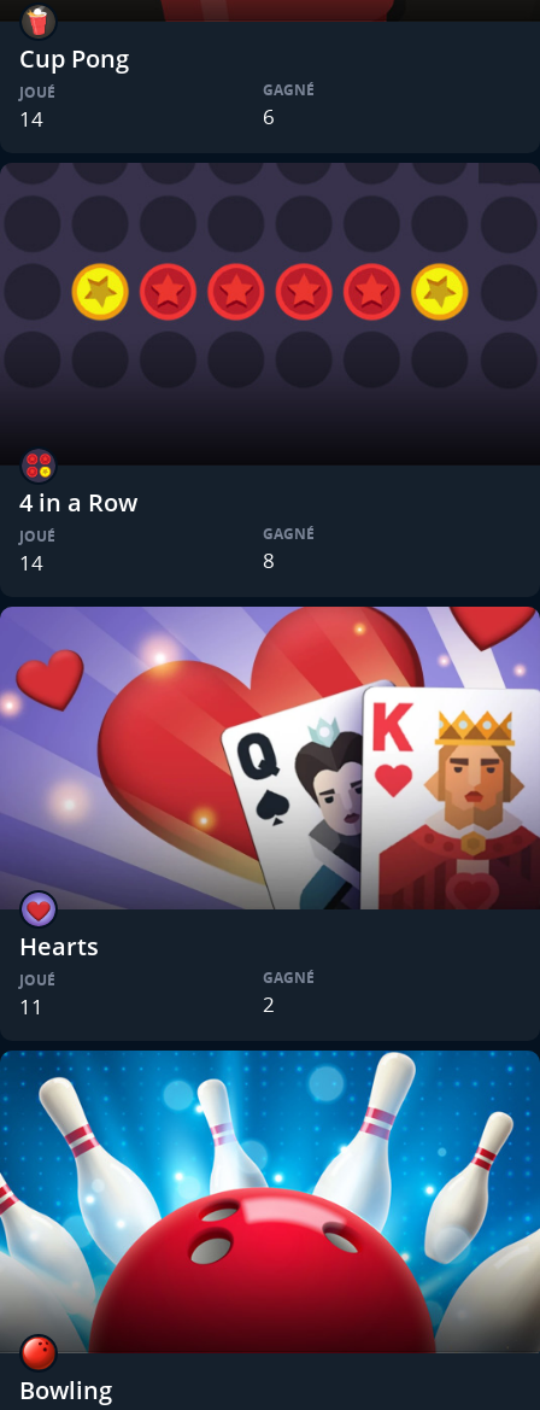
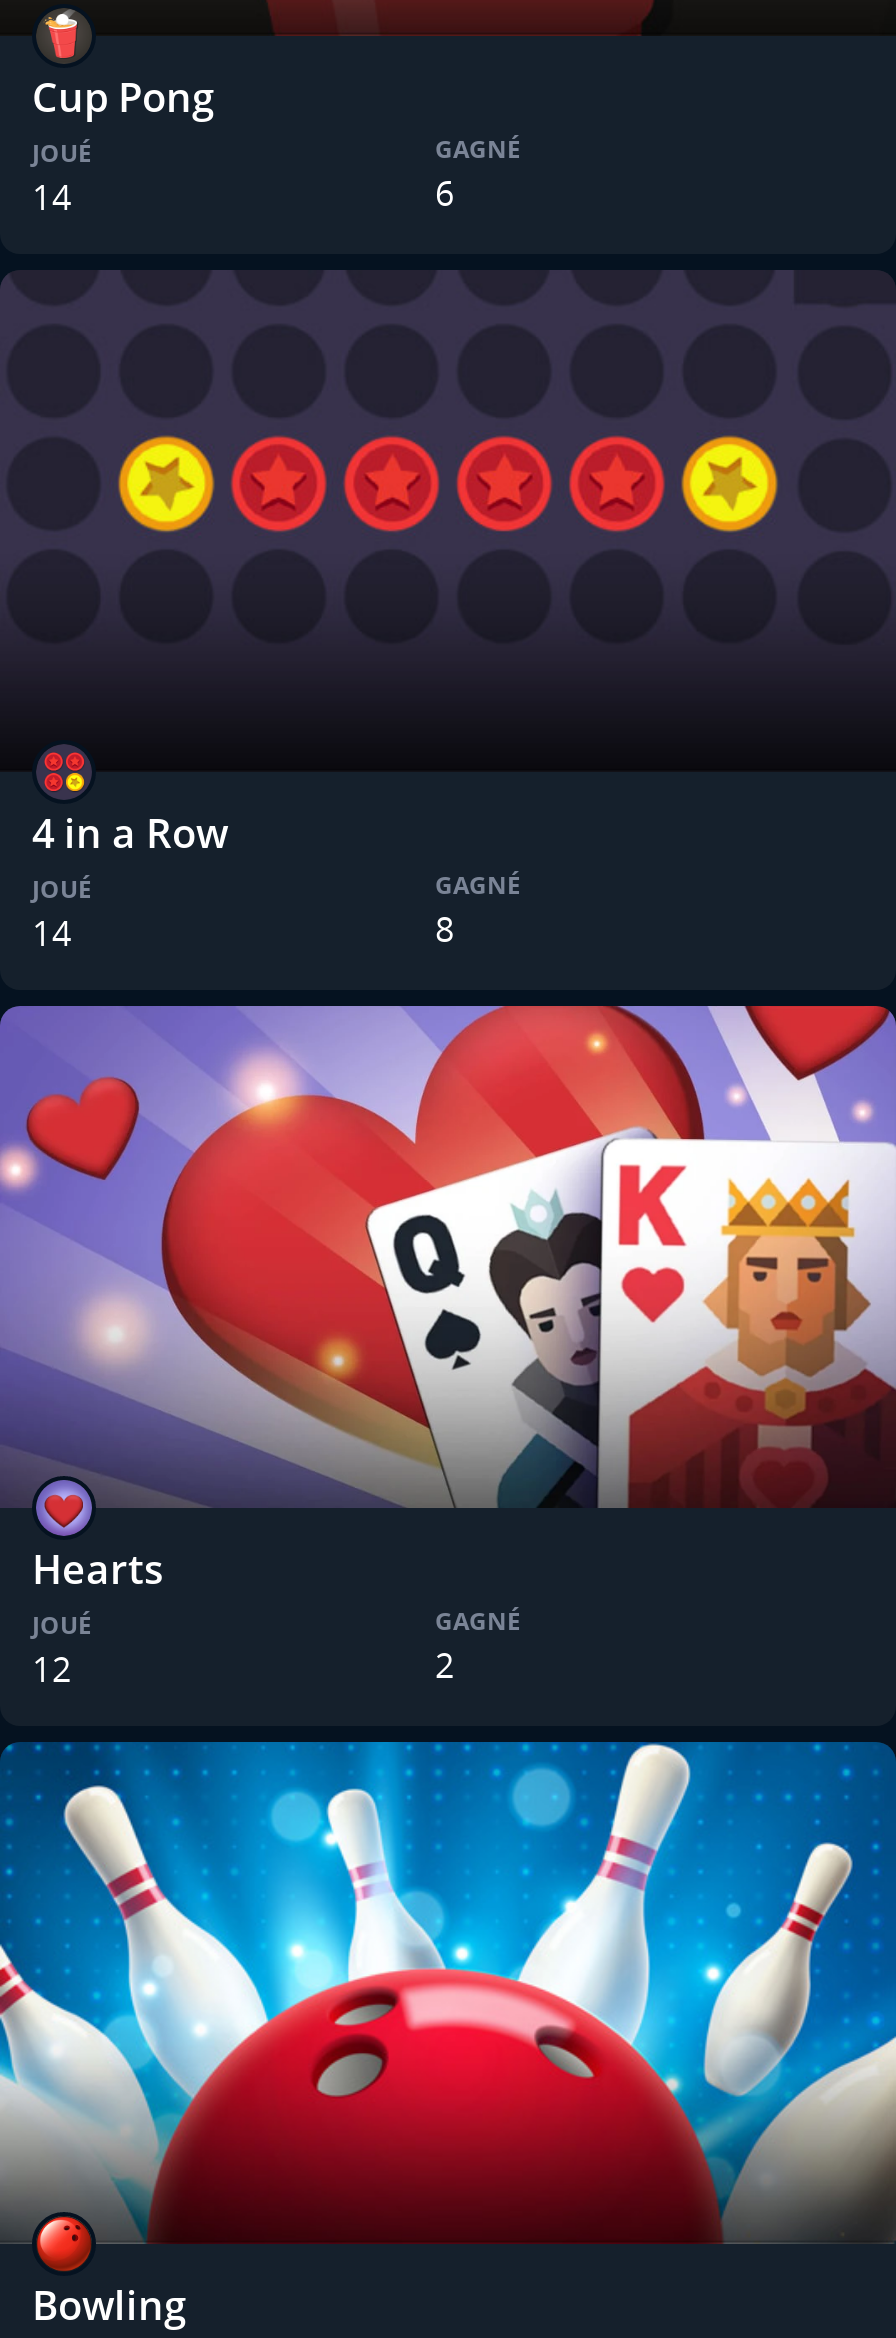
[19,993,43,1021] 11 -> [32,1646,72,1692] 12

